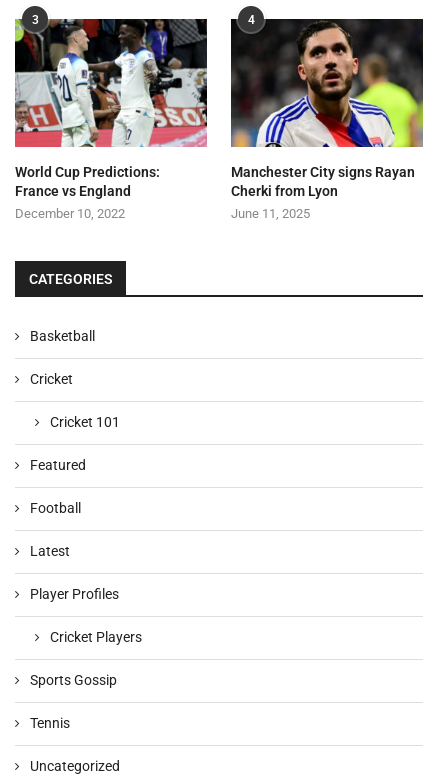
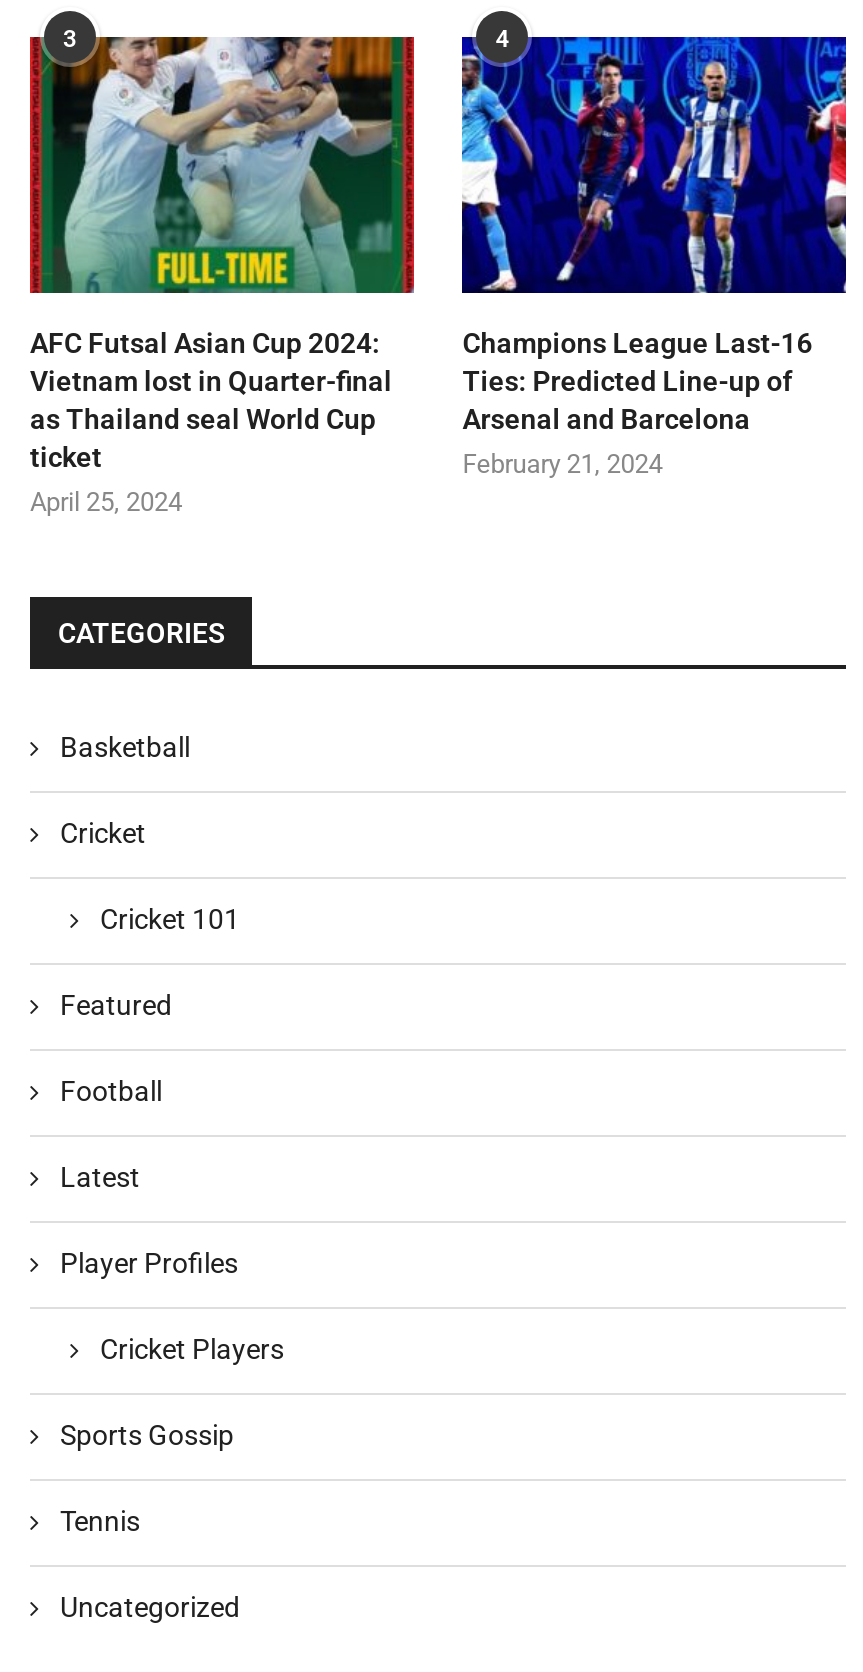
[14,18,208,221] [image] | World Cup Predictions: | France vs England | December 10, 2022 -> [28,35,416,517] [image] | AFC Futsal Asian Cup 2024: | Vietnam lost in Quarter-final | as Thailand seal World Cup | ticket | April 25, 2024
[230,18,424,221] [image] | Manchester City signs Rayan | Cherki from Lyon | June 11, 2025 -> [460,35,848,479] [image] | Champions League Last-16 | Ties: Predicted Line-up of | Arsenal and Barcelona | February 21, 2024

